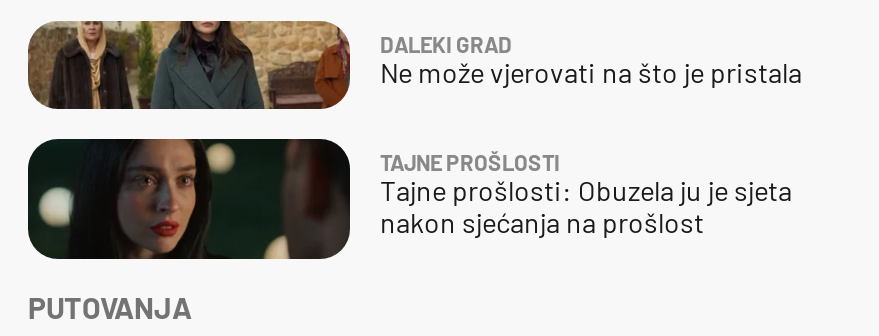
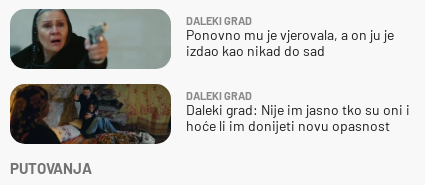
[28,19,802,111] [image] | Ne može vjerovati na što je pristala -> [10,9,394,70] [image] | Ponovno mu je vjerovala, a on ju je | izdao kao nikad do sad
[26,137,792,261] [image] | TAJNE PROŠLOSTI | Tajne prošlosti: Obuzela ju je sjeta | nakon sjećanja na prošlost -> [9,83,410,144] [image] | DALEKI GRAD | Daleki grad: Nije im jasno tko su oni i | hoće li im donijeti novu opasnost

